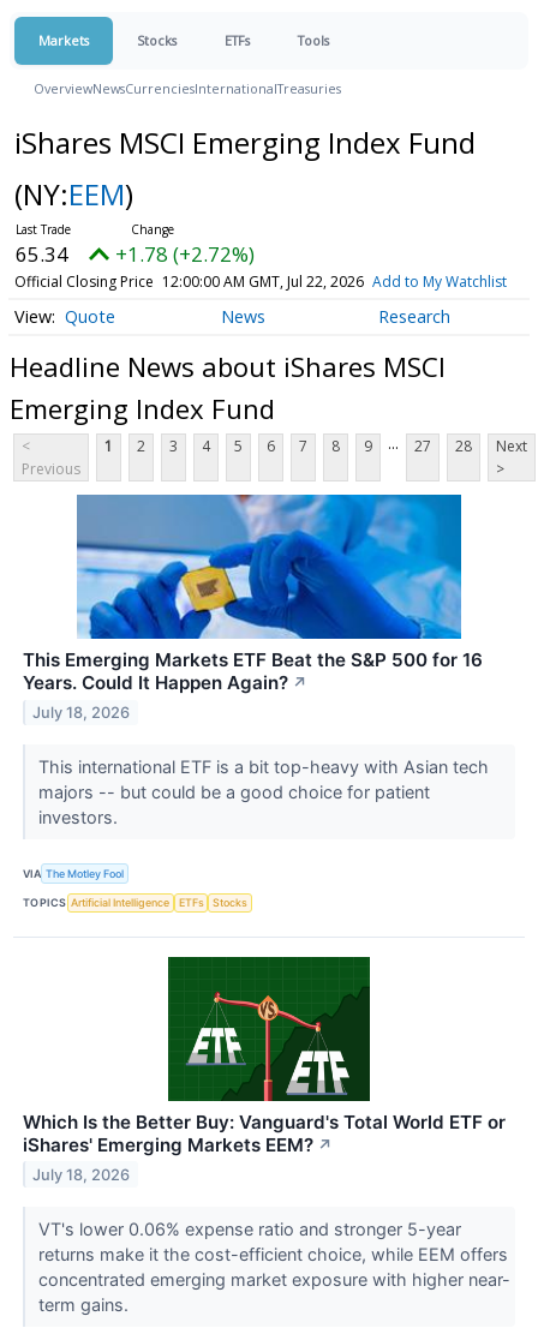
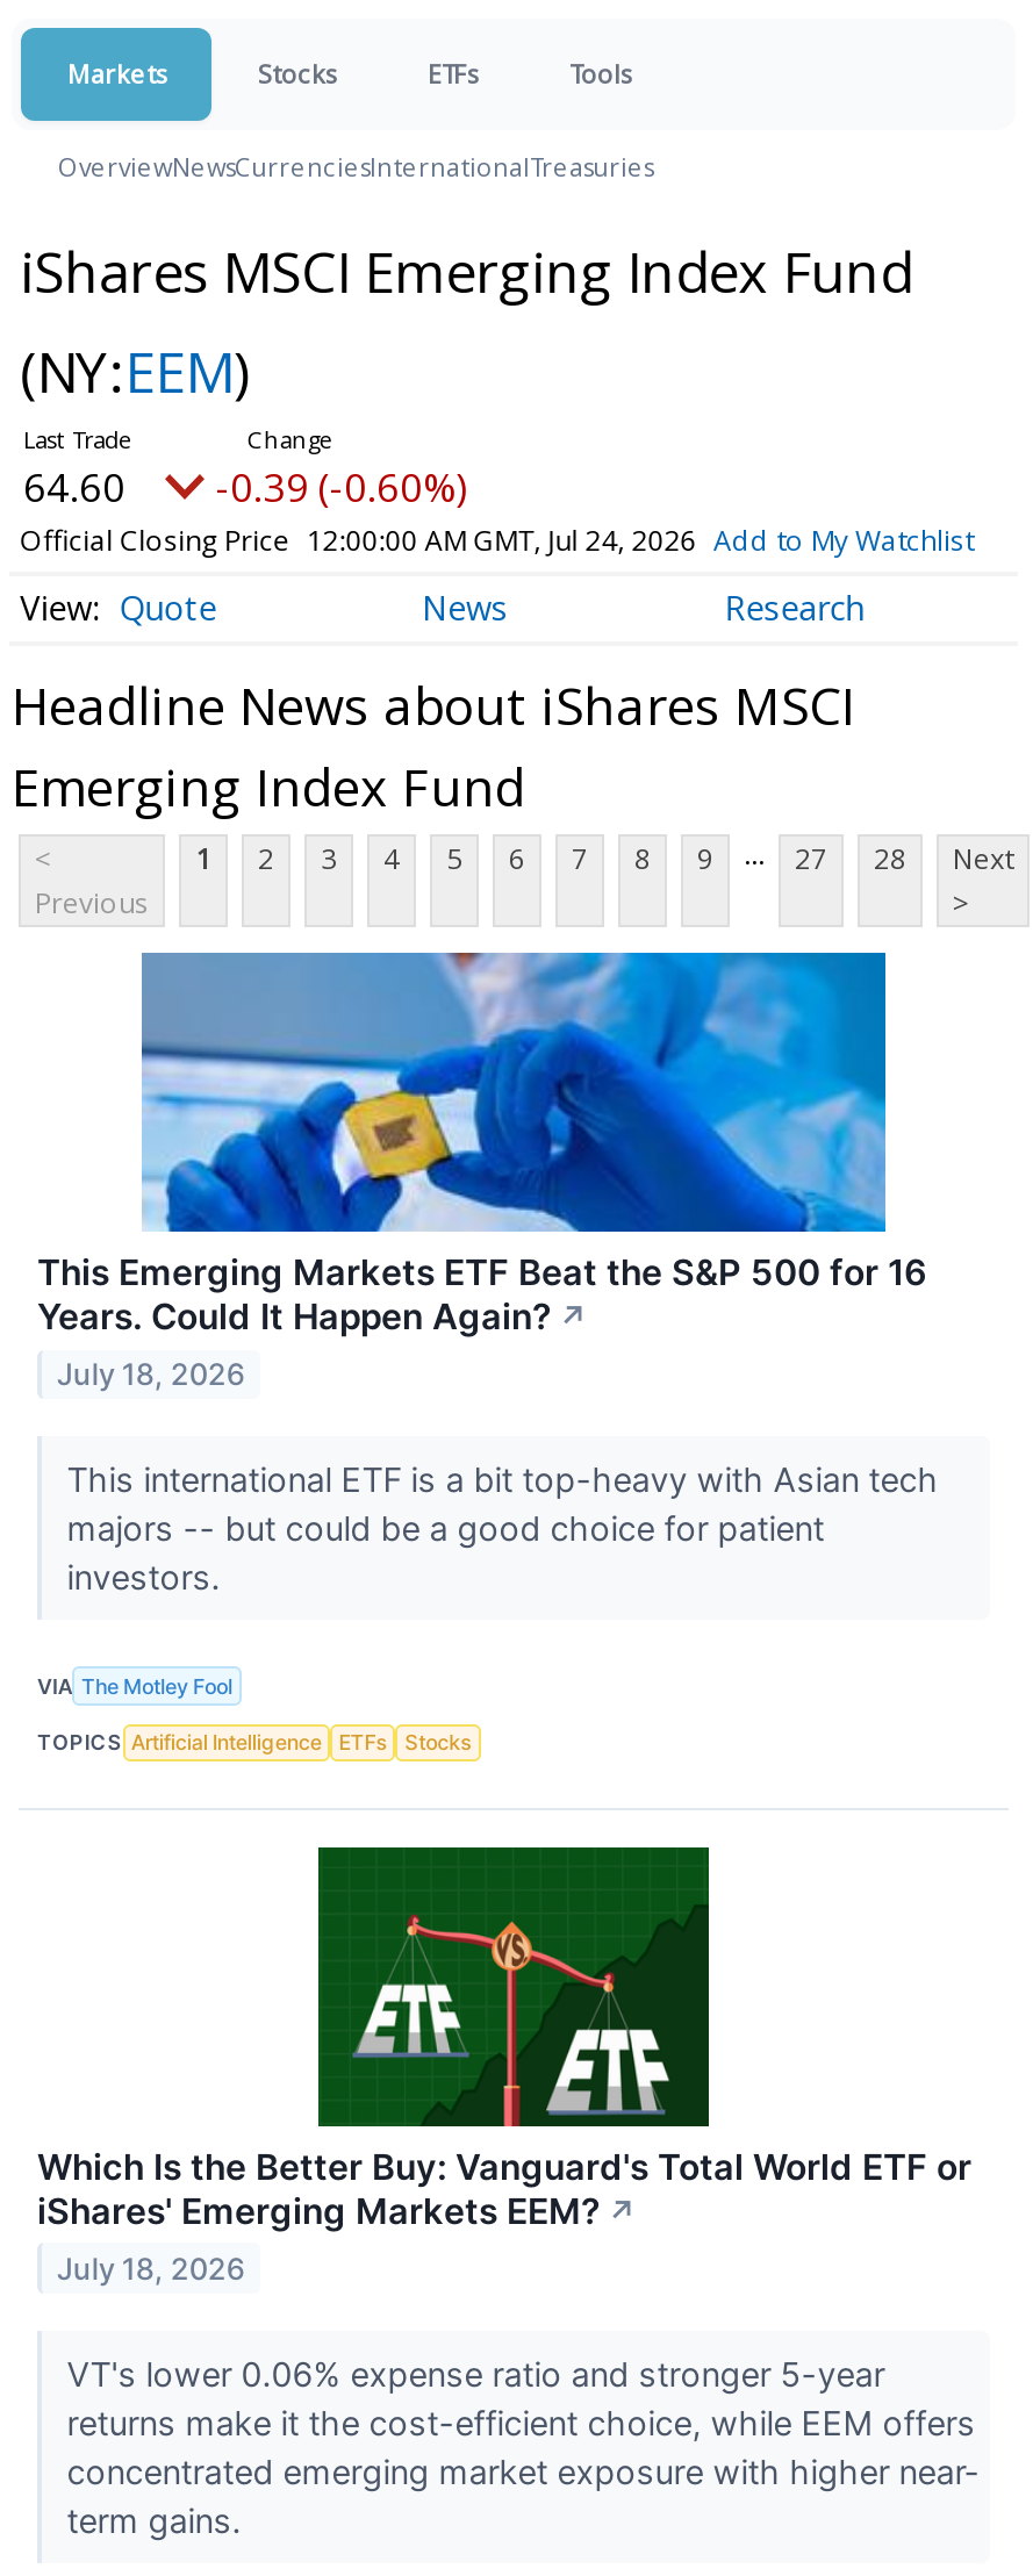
[16,240,68,268] 65.34 -> [23,460,125,514] 64.60
[115,240,255,268] +1.78 (+2.72%) -> [216,460,467,514] -0.39 (-0.60%)
[14,271,507,292] Official Closing Price 12:00:00 AM GMT, Jul 22, 2026 Add to My Watchlist -> [20,521,974,560] Official Closing Price 12:00:00 AM GMT, Jul 24, 2026 Add to My Watchlist

